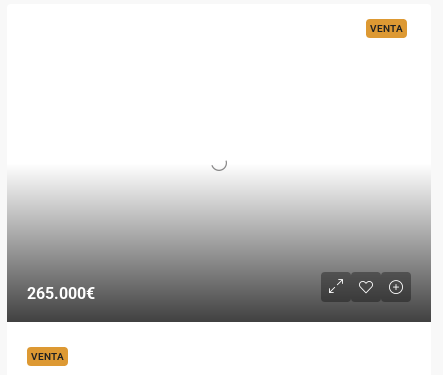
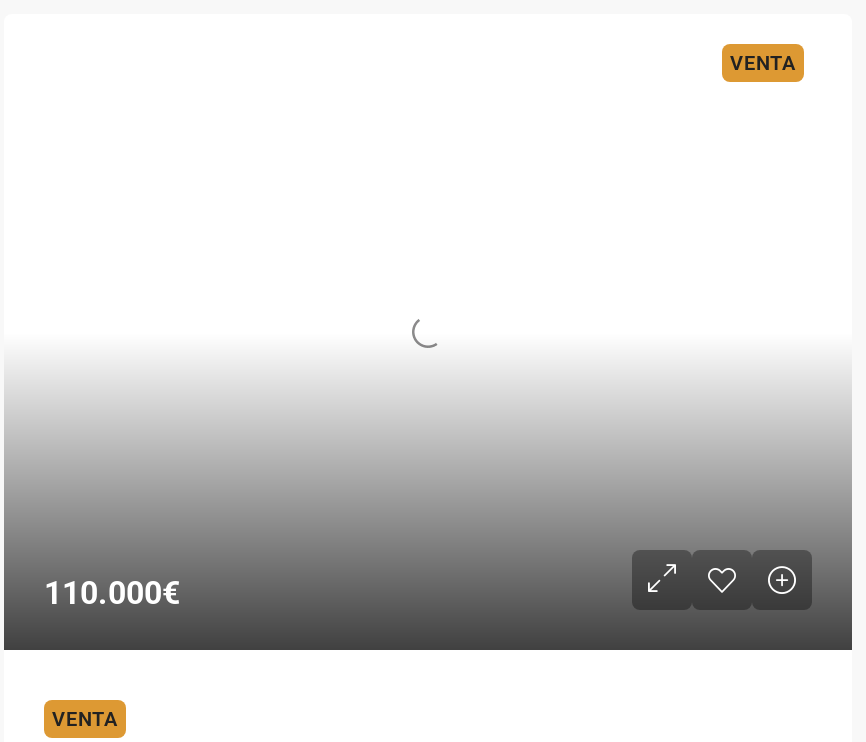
[27,284,95,303] 265.000€ -> [44,574,180,612] 110.000€

